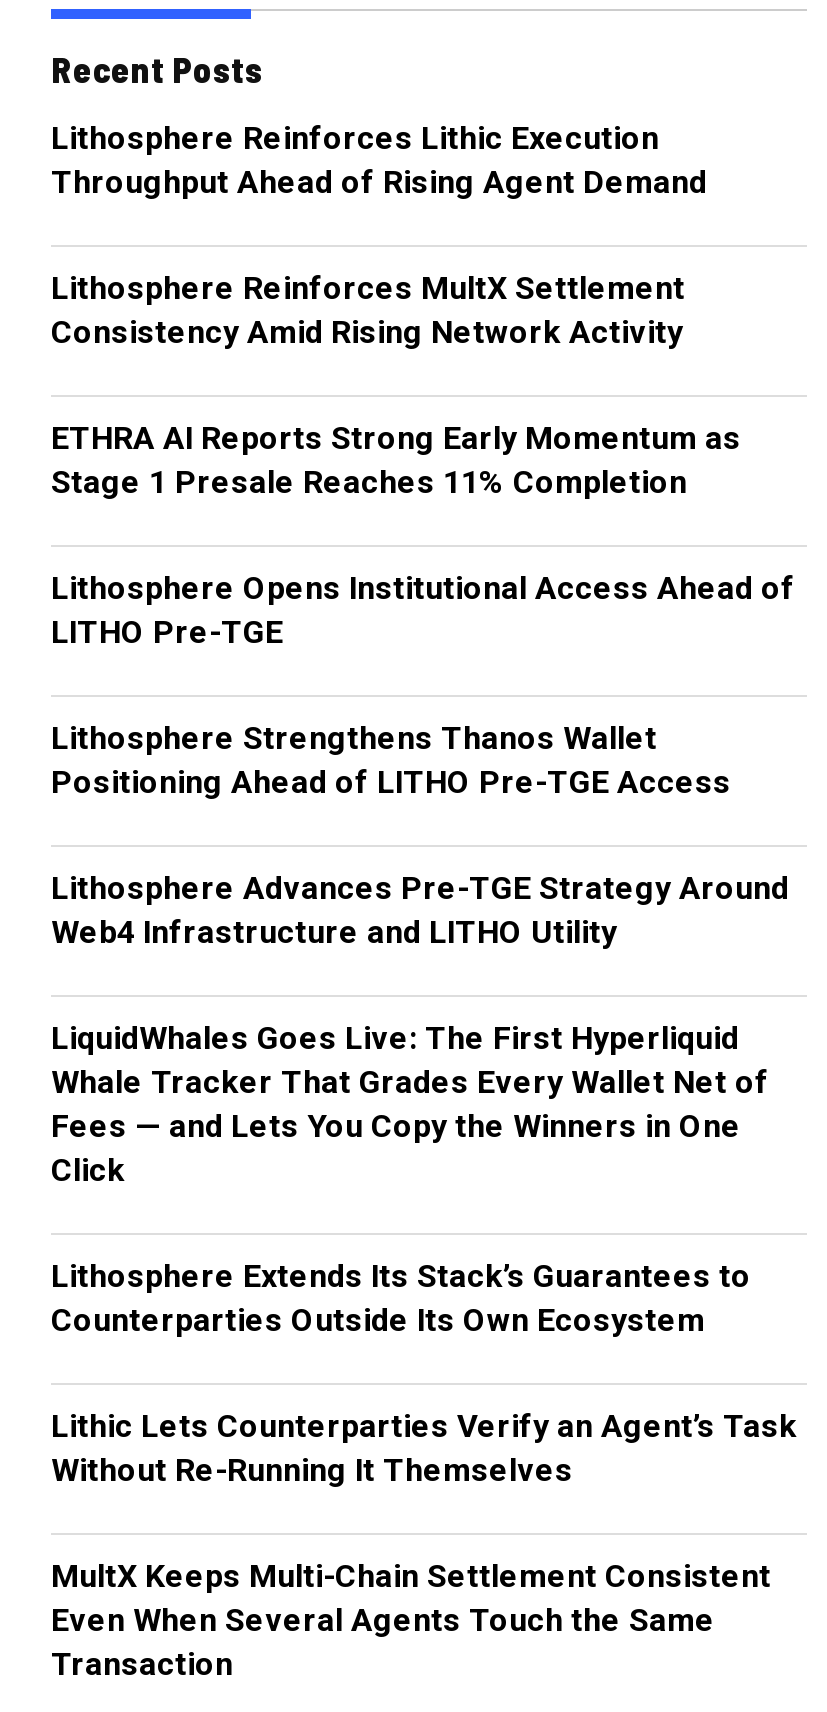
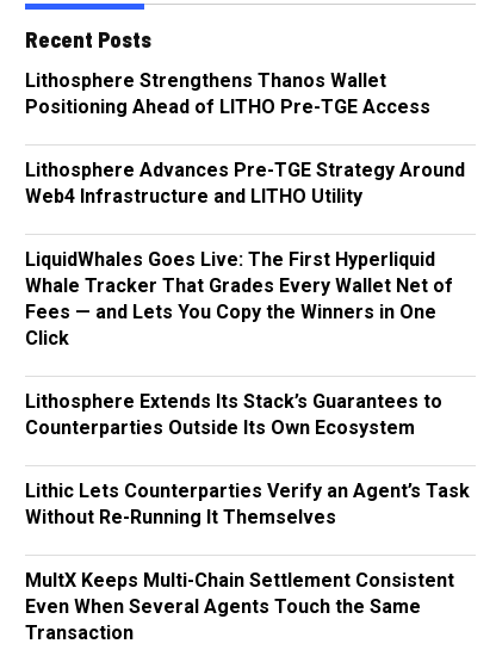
[51,120,795,652] Lithosphere Reinforces Lithic Execution | Throughput Ahead of Rising Agent Demand | Lithosphere Reinforces MultX Settlement | Consistency Amid Rising Network Activity | ETHRA AI Reports Strong Early Momentum as | Stage 1 Presale Reaches 11% Completion | Lithosphere Opens Institutional Access Ahead of | LITHO Pre-TGE -> none

